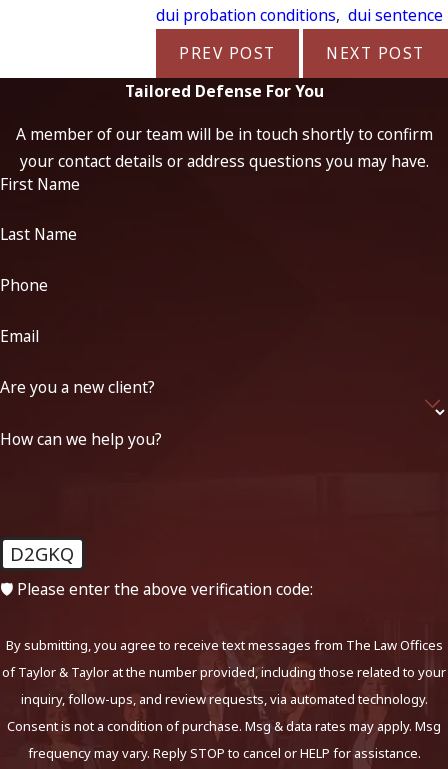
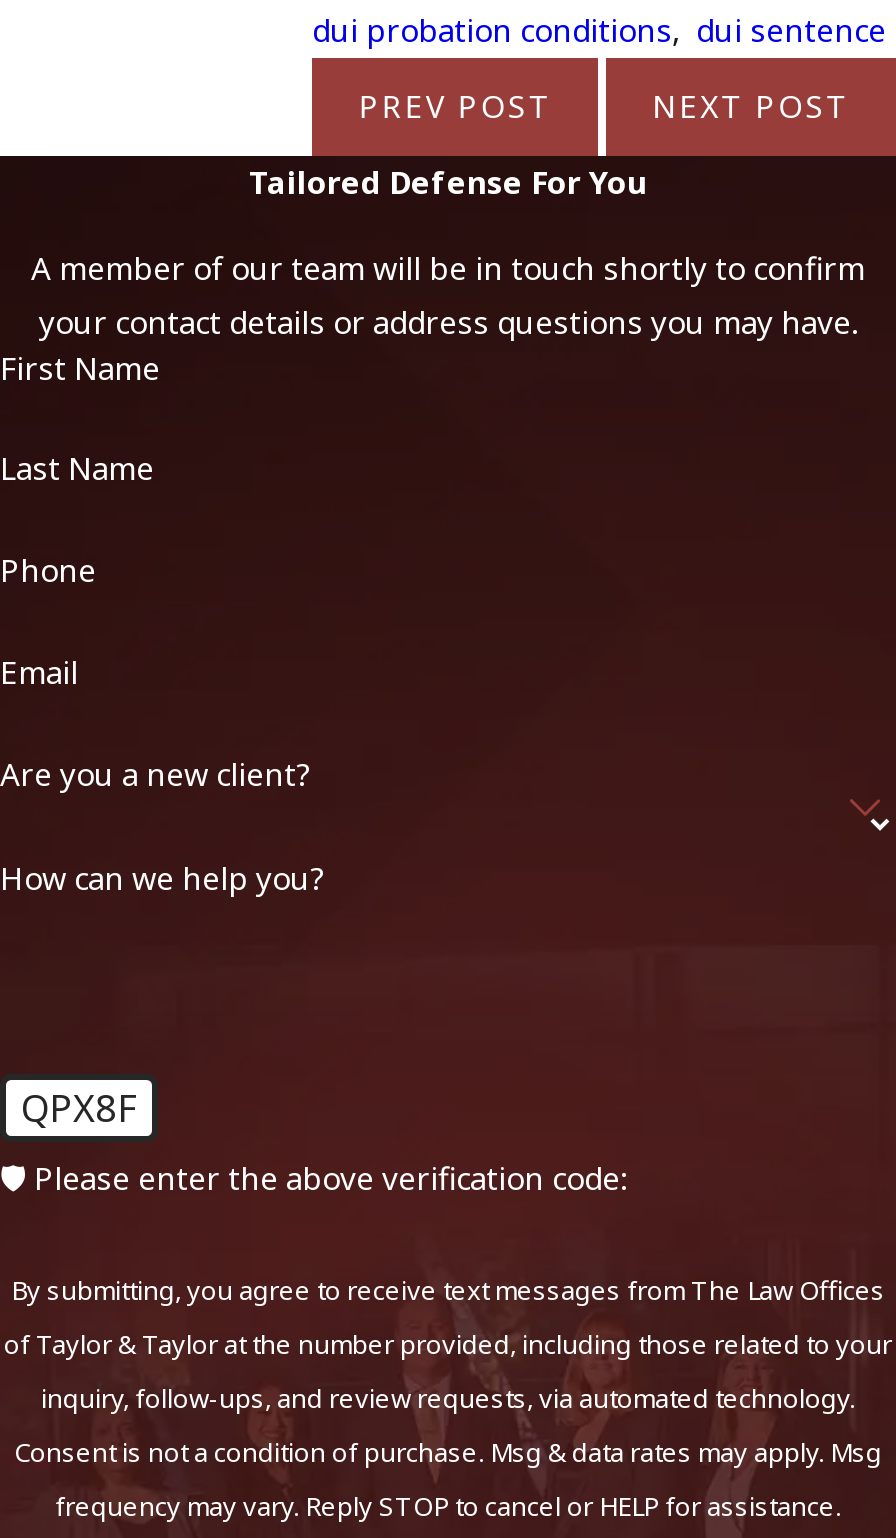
[10,541,74,566] D2GKQ -> [21,1082,137,1132] QPX8F

